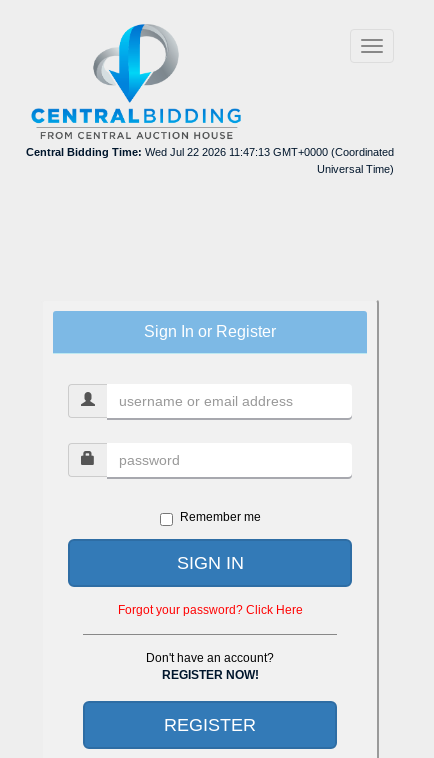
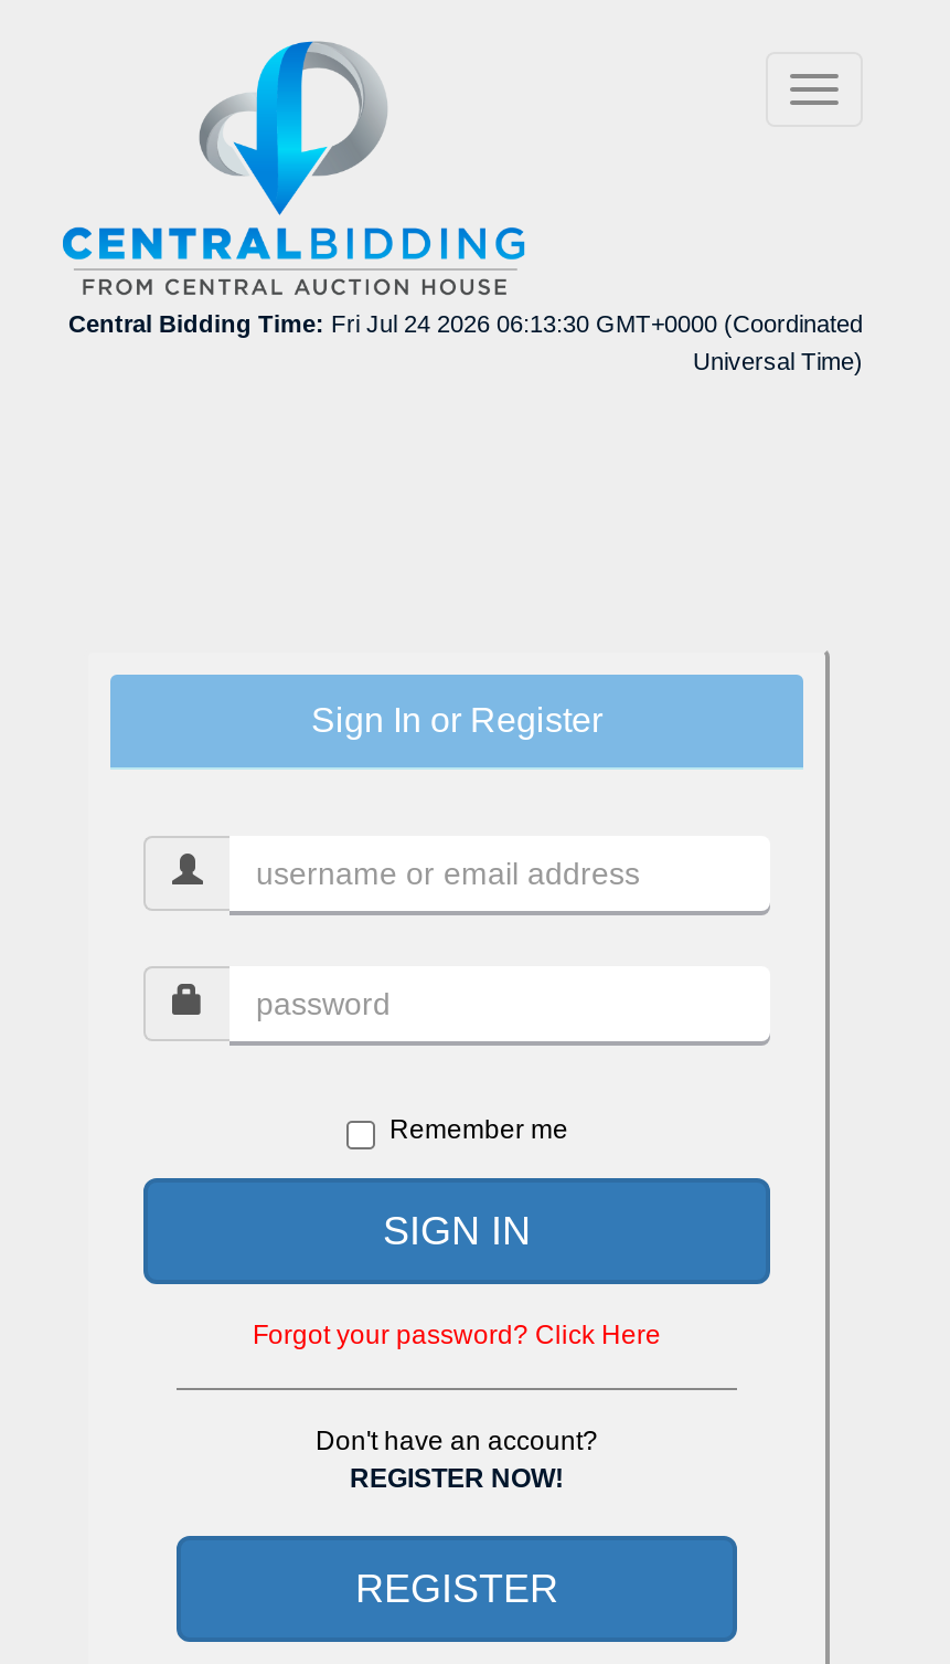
[26,145,394,157] Central Bidding Time: Wed Jul 22 2026 11:47:13 GMT+0000 (Coordinated -> [68,309,863,336] Central Bidding Time: Fri Jul 24 2026 06:13:30 GMT+0000 (Coordinated

